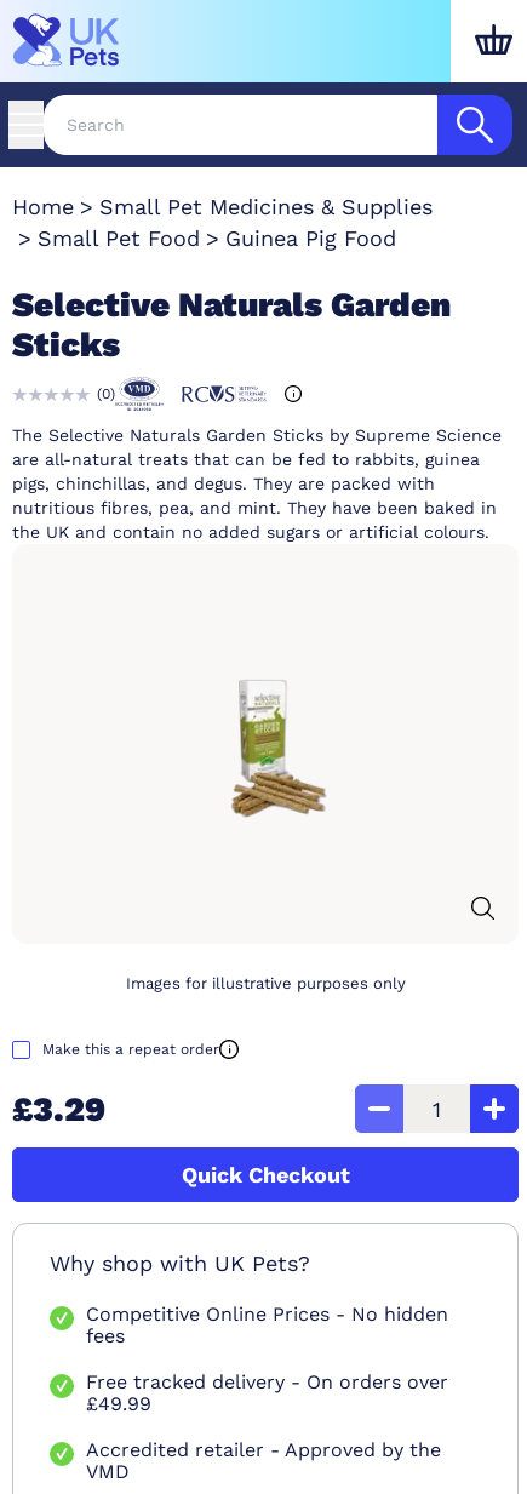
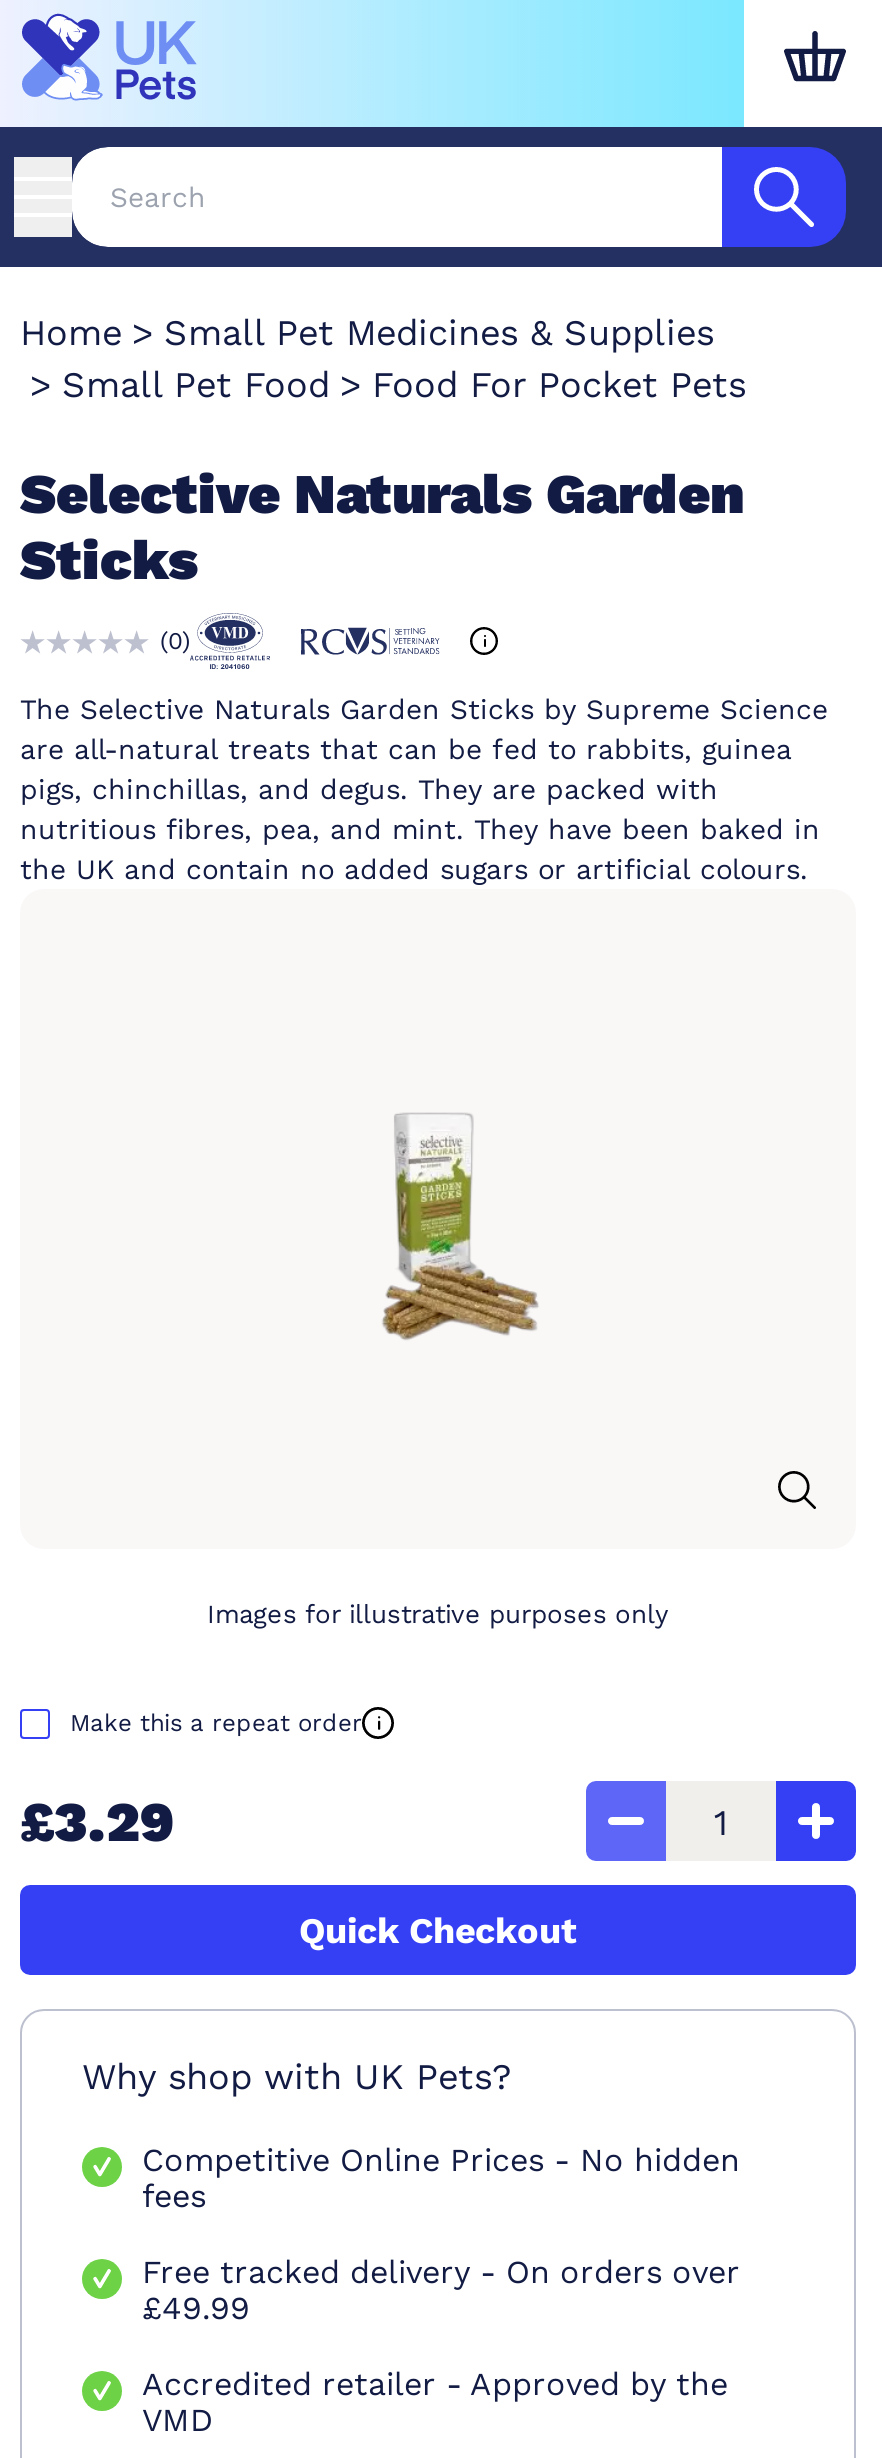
[225,225,396,251] Guinea Pig Food -> [372,363,746,405] Food For Pocket Pets

